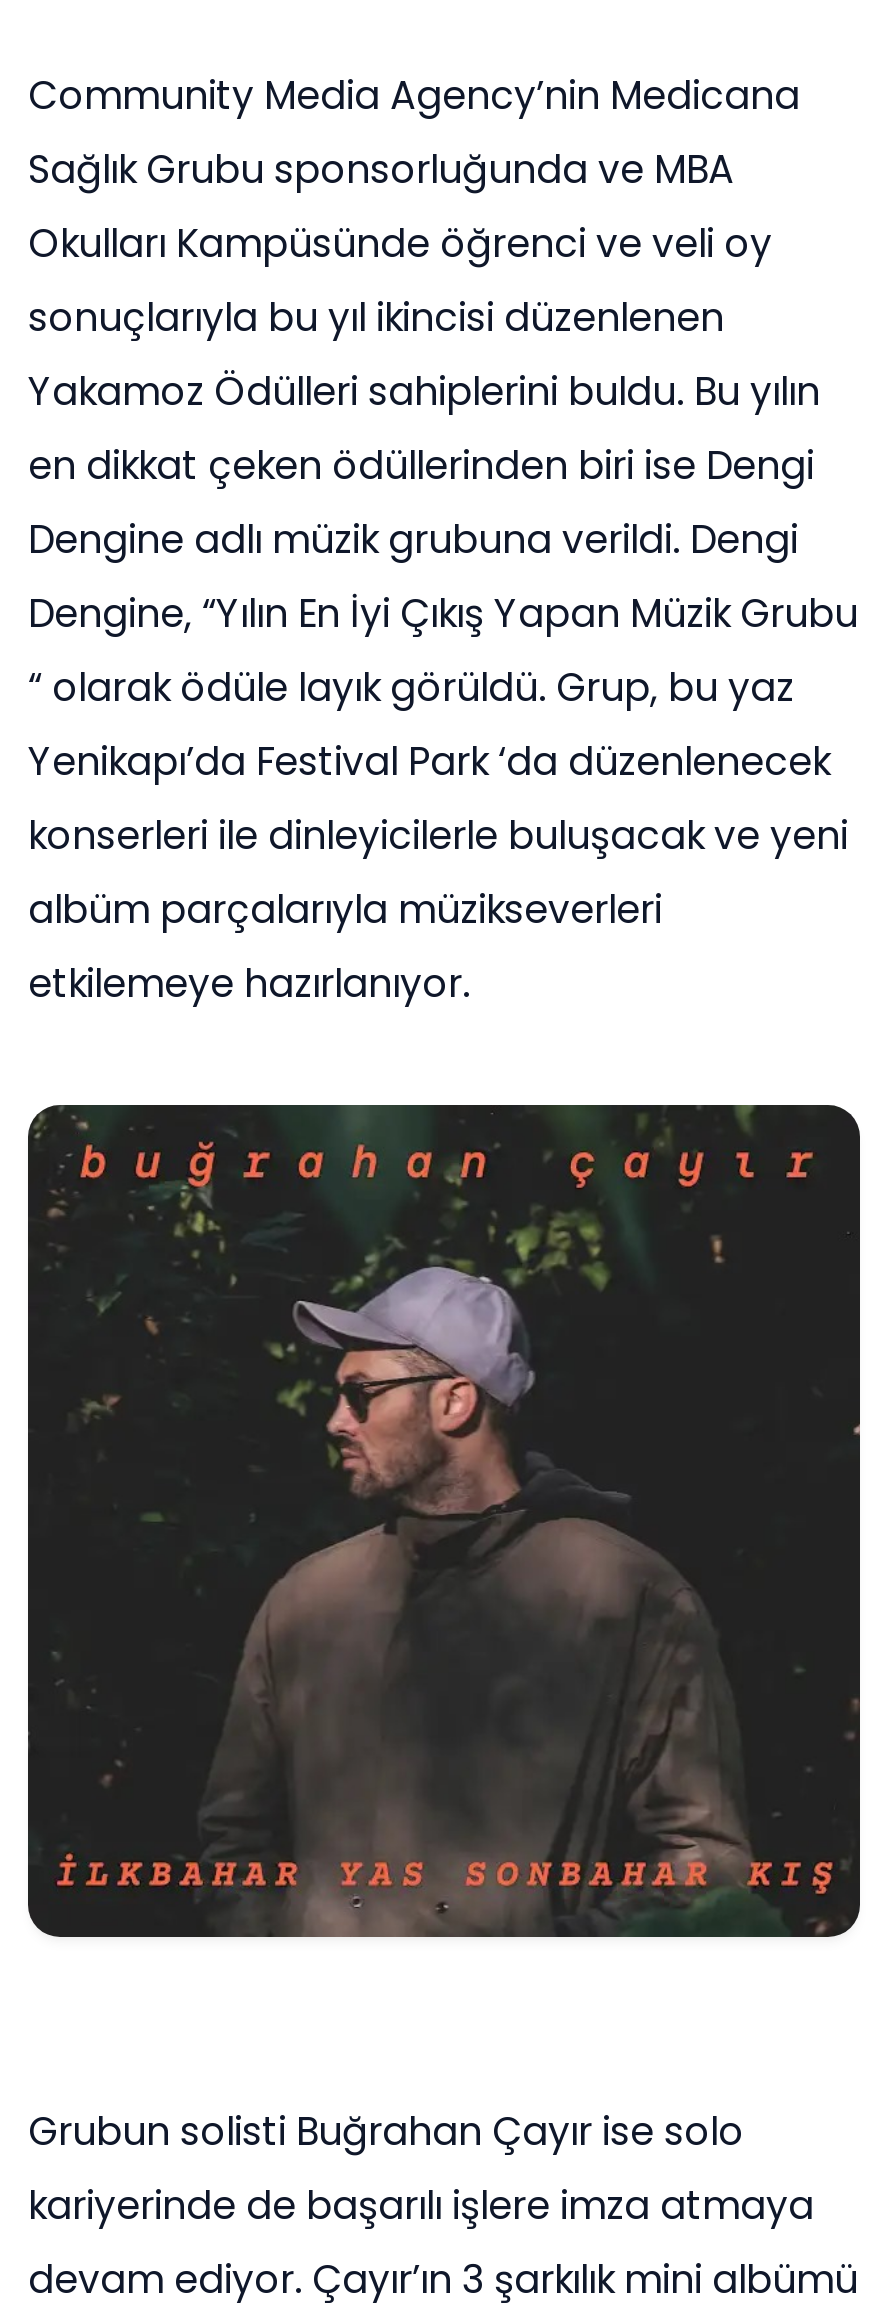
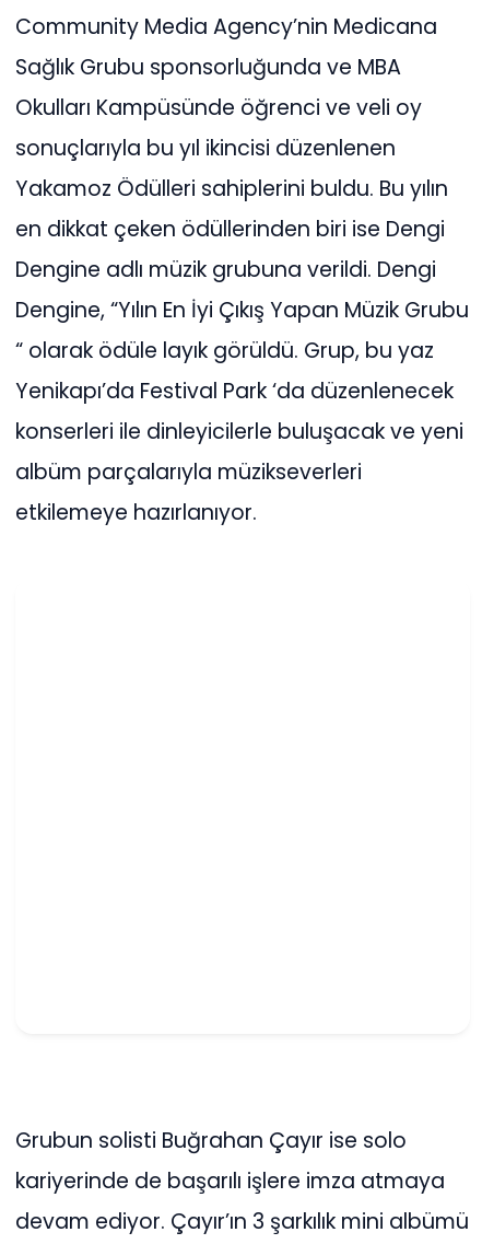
[26,1103,862,1939] [image] -> none

